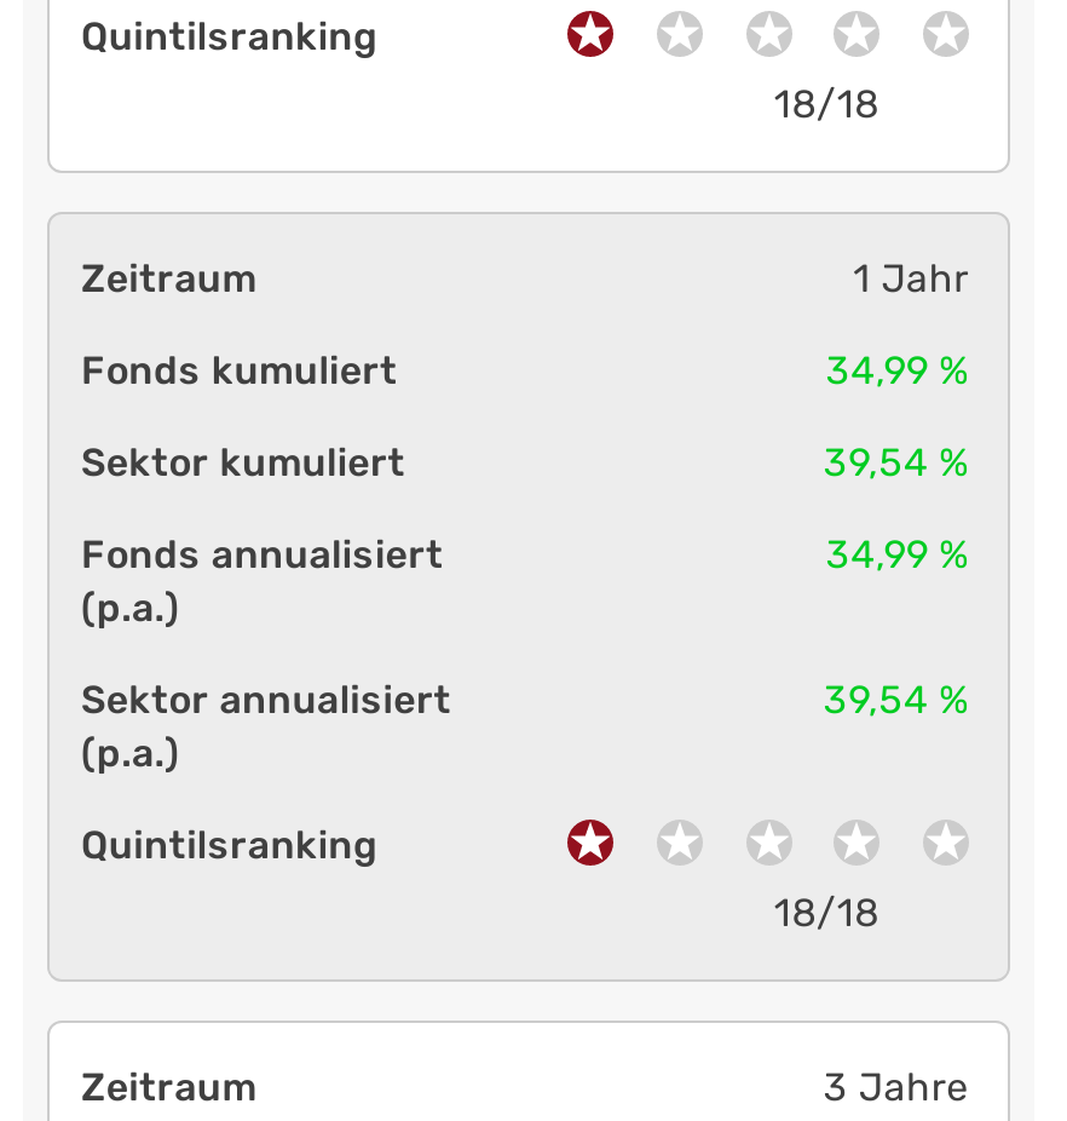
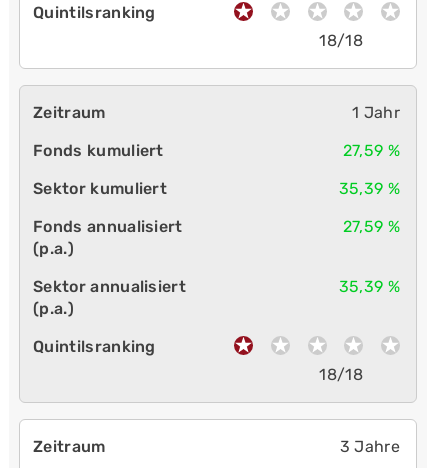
[826,347,969,393] 34,99 % -> [343,141,400,160] 27,59 %
[823,439,969,485] 39,54 % -> [339,179,400,198] 35,39 %
[826,531,969,577] 34,99 % -> [343,217,400,236] 27,59 %
[823,676,969,722] 39,54 % -> [339,277,400,296] 35,39 %

